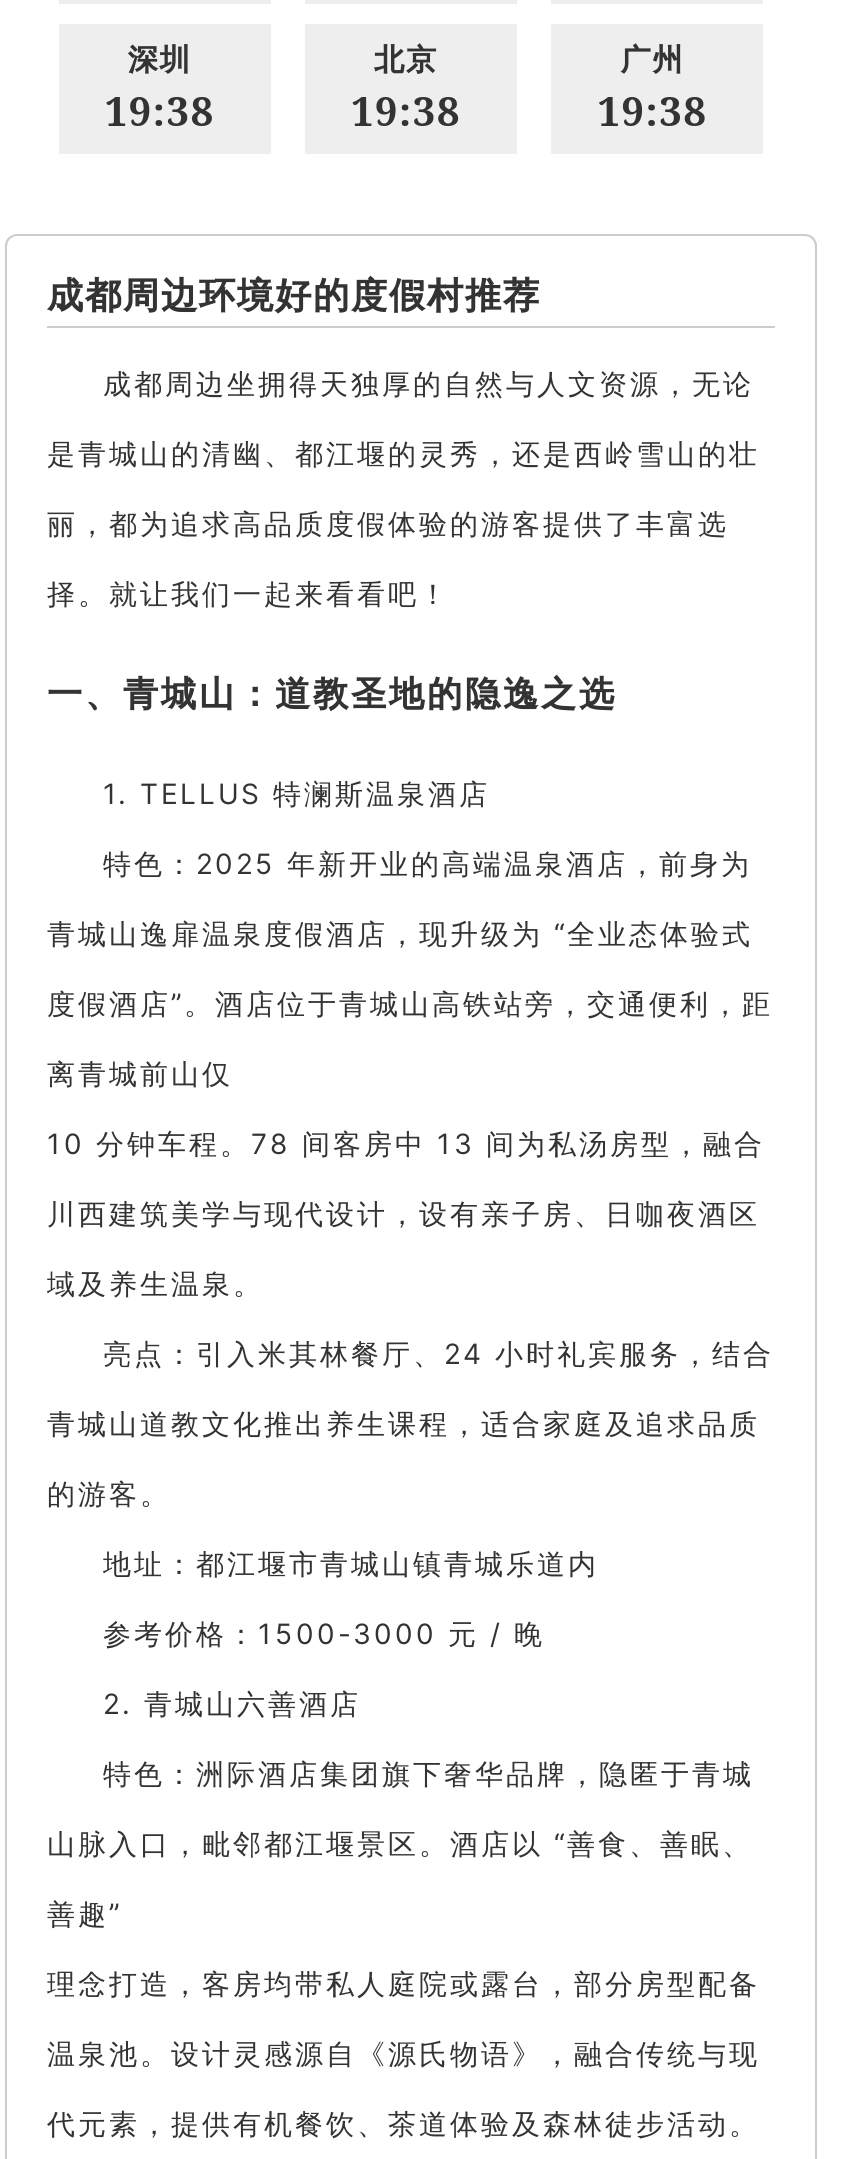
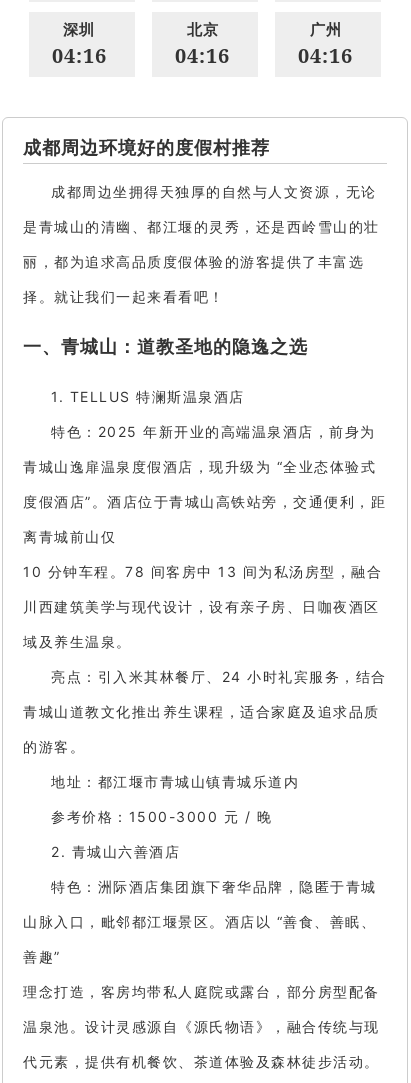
[105,84,215,138] 19:38 -> [52,42,107,69] 04:16
[351,84,461,138] 19:38 -> [175,42,230,69] 04:16
[597,84,707,138] 19:38 -> [298,42,353,69] 04:16

